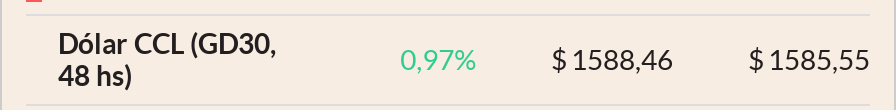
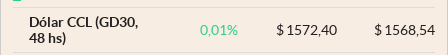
[400,43,476,75] 0,97% -> [200,22,238,38] 0,01%
[551,43,673,75] $ 1588,46 -> [275,22,336,38] $ 1572,40
[748,43,870,75] $ 1585,55 -> [374,22,435,38] $ 1568,54

